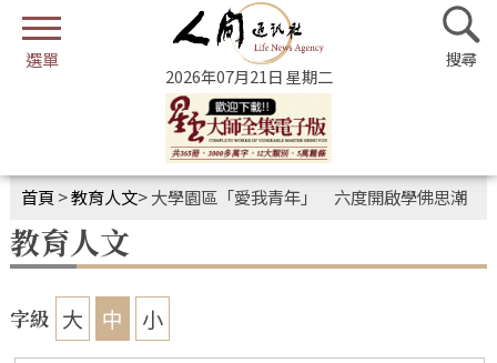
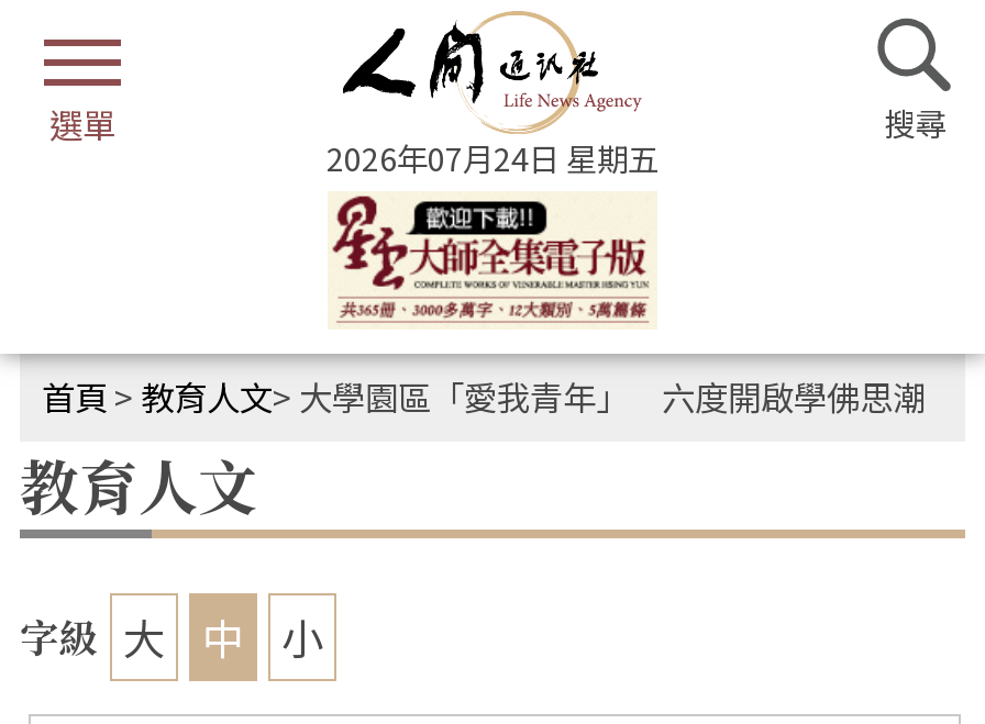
[165,64,332,88] 2026年07月21日 星期二 -> [327,134,658,180] 2026年07月24日 星期五

